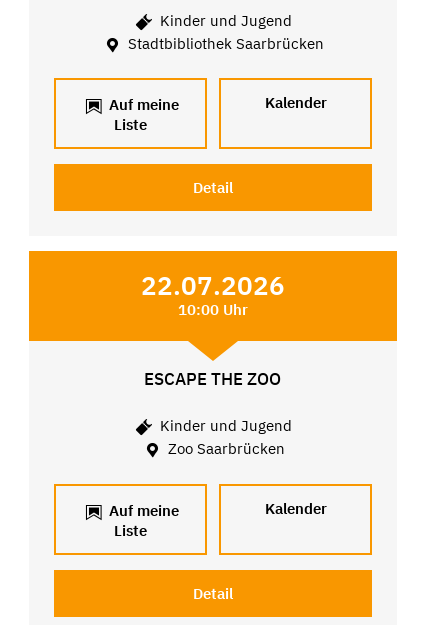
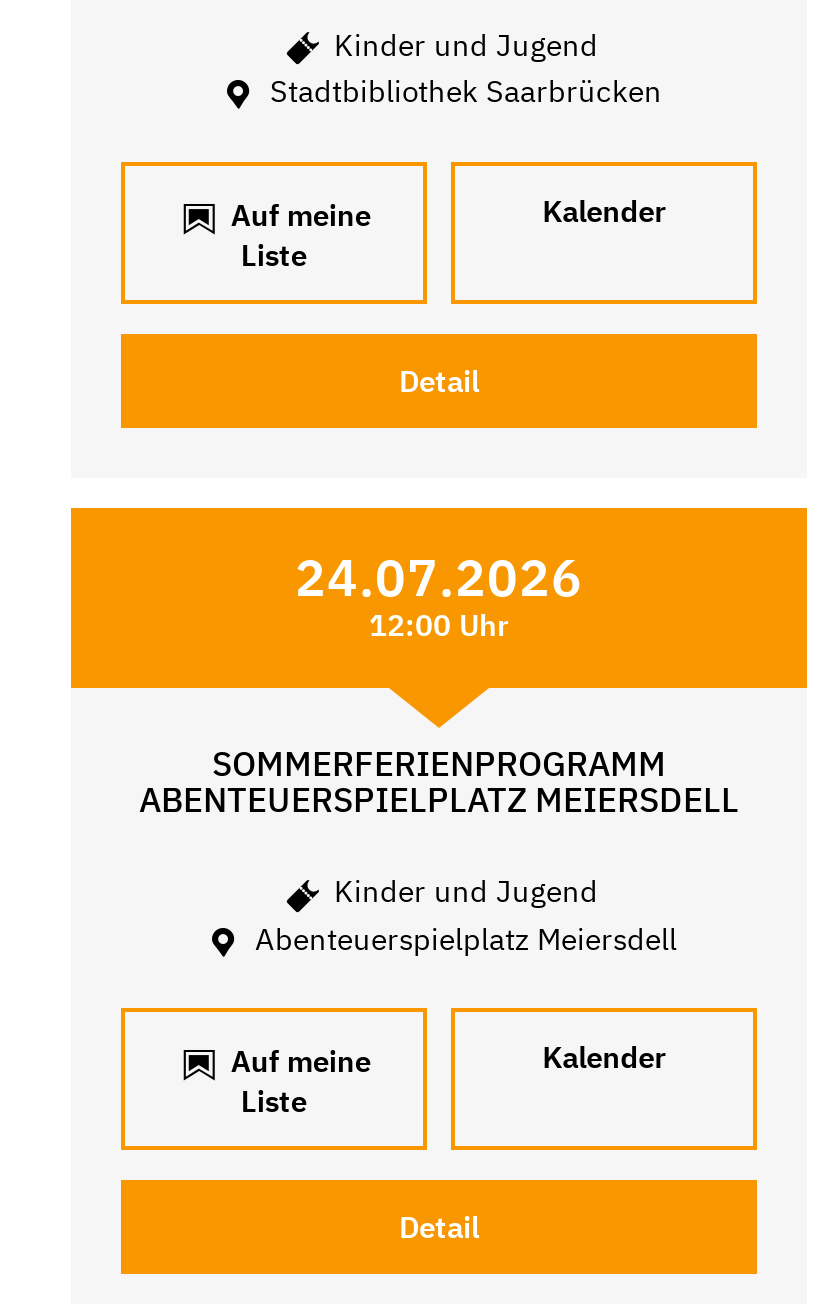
[141,269,285,319] 22.07.2026 | 10:00 Uhr -> [295,544,583,644] 24.07.2026 | 12:00 Uhr
[144,368,281,390] ESCAPE THE ZOO -> [139,742,739,822] SOMMERFERIENPROGRAMM | ABENTEUERSPIELPLATZ MEIERSDELL
[164,439,285,458] Zoo Saarbrücken -> [247,919,677,957] Abenteuerspielplatz Meiersdell

